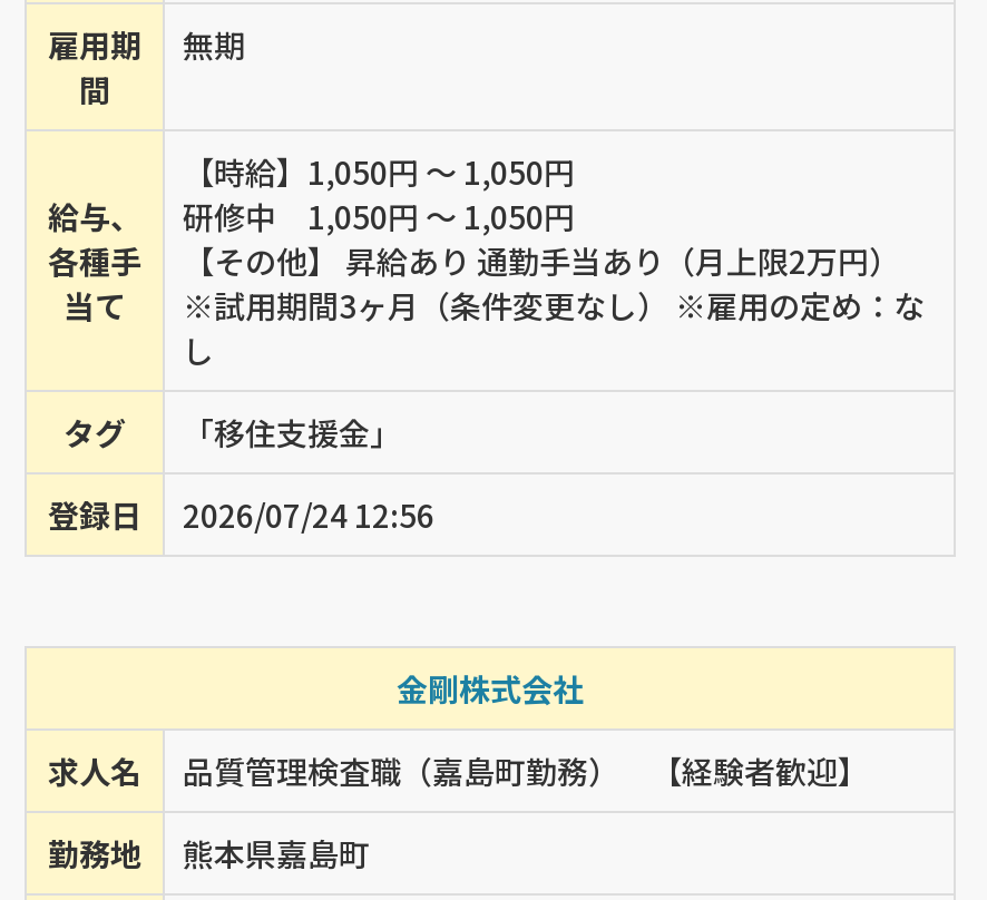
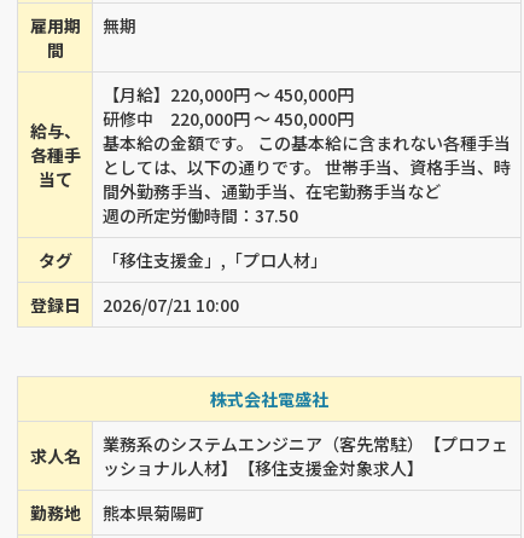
[183,149,925,372] 【時給】1,050円 ～ 1,050円 | 研修中 1,050円 ～ 1,050円 | 【その他】 昇給あり 通勤手当あり（月上限2万円） | ※試用期間3ヶ月（条件変更なし） ※雇用の定め：な | し -> [103,82,511,227] 【月給】220,000円 ～ 450,000円 | 研修中 220,000円 ～ 450,000円 | 基本給の金額です。 この基本給に含まれない各種手当 | としては、以下の通りです。 世帯手当、資格手当、時 | 間外勤務手当、通勤手当、在宅勤務手当など | 週の所定労働時間：37.50
[183,410,401,454] 「移住支援金」 -> [103,248,327,272] 「移住支援金」,「プロ人材」
[48,492,434,537] 登録日 2026/07/24 12:56 -> [30,293,239,317] 登録日 2026/07/21 10:00
[397,666,584,711] 金剛株式会社 -> [210,387,328,411] 株式会社電盛社
[183,749,869,793] 品質管理検査職（嘉島町勤務） 【経験者歓迎】 -> [103,432,508,480] 業務系のシステムエンジニア（客先常駐）【プロフェ | ッショナル人材】【移住支援金対象求人】
[183,831,370,875] 熊本県嘉島町 -> [103,501,204,525] 熊本県菊陽町

